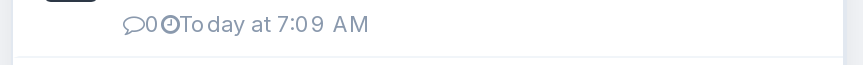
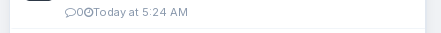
[145,10,369,38] 0 Today at 7:09 AM -> [76,5,188,19] 0 Today at 5:24 AM

